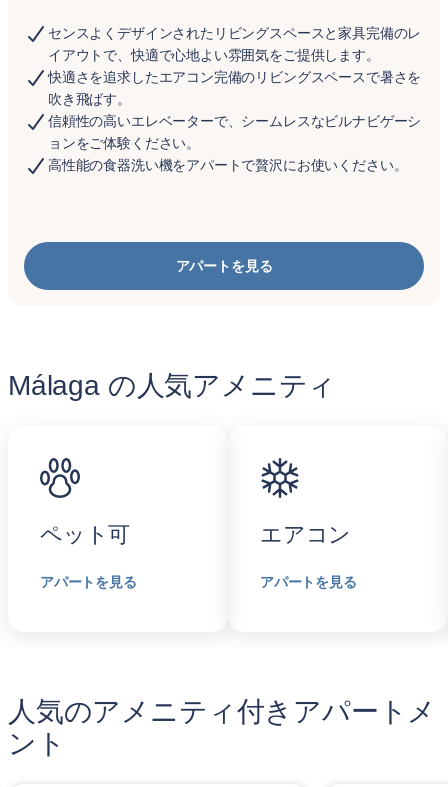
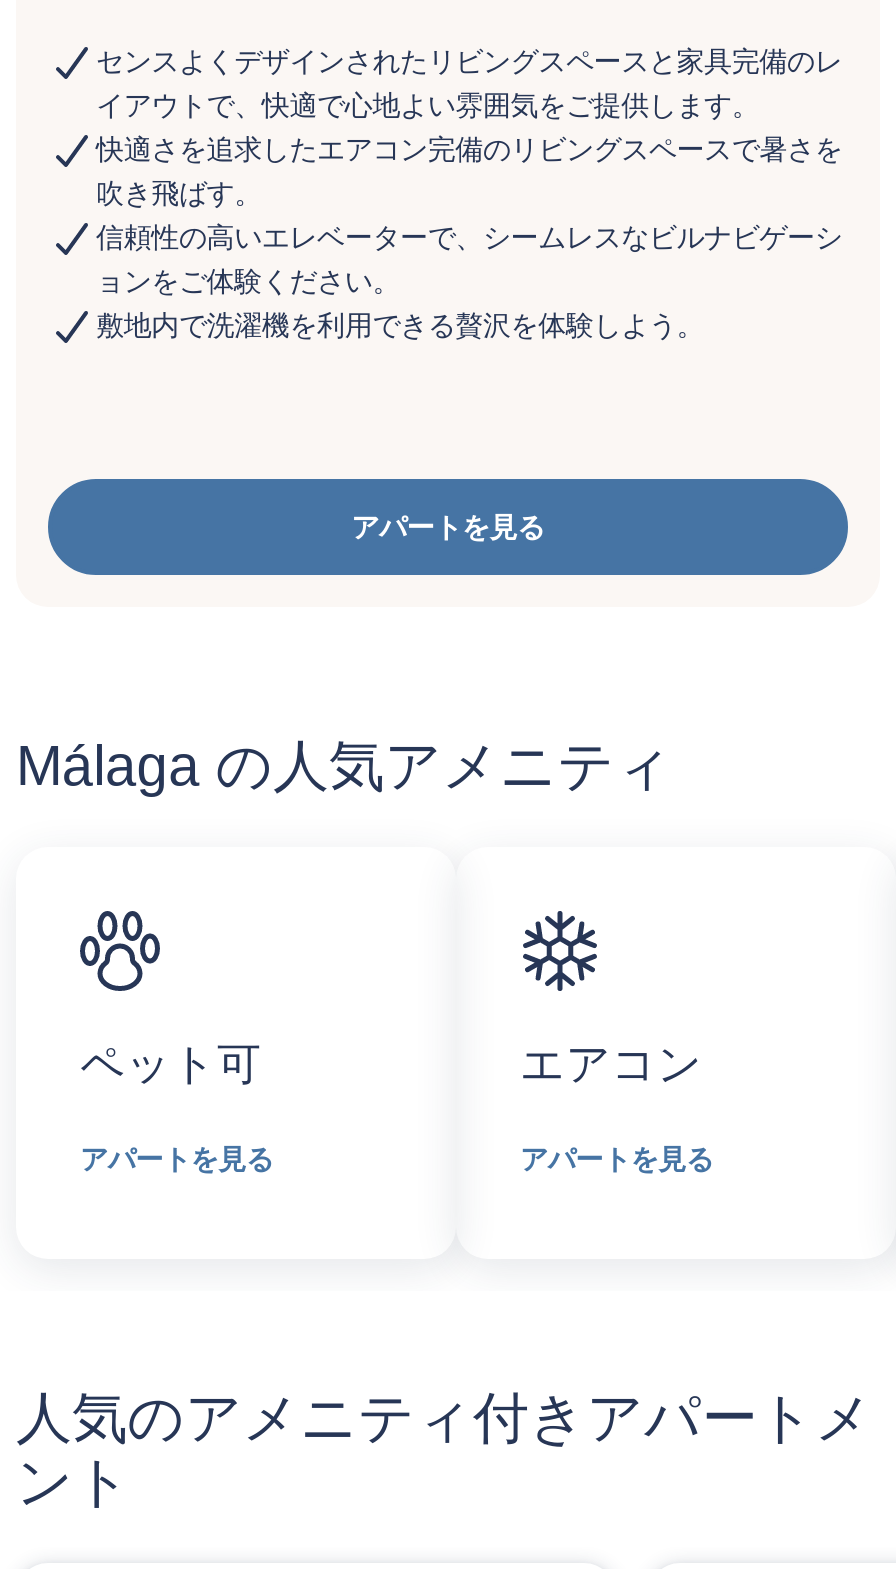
[48,157,407,173] 高性能の食器洗い機をアパートで贅沢にお使いください。 -> [96,309,704,341] 敷地内で洗濯機を利用できる贅沢を体験しよう。

